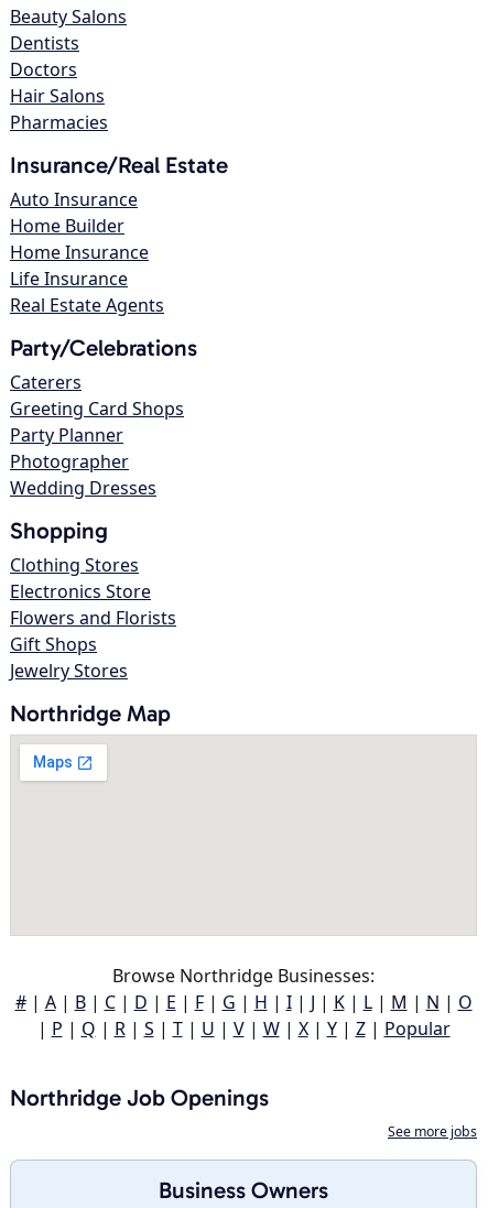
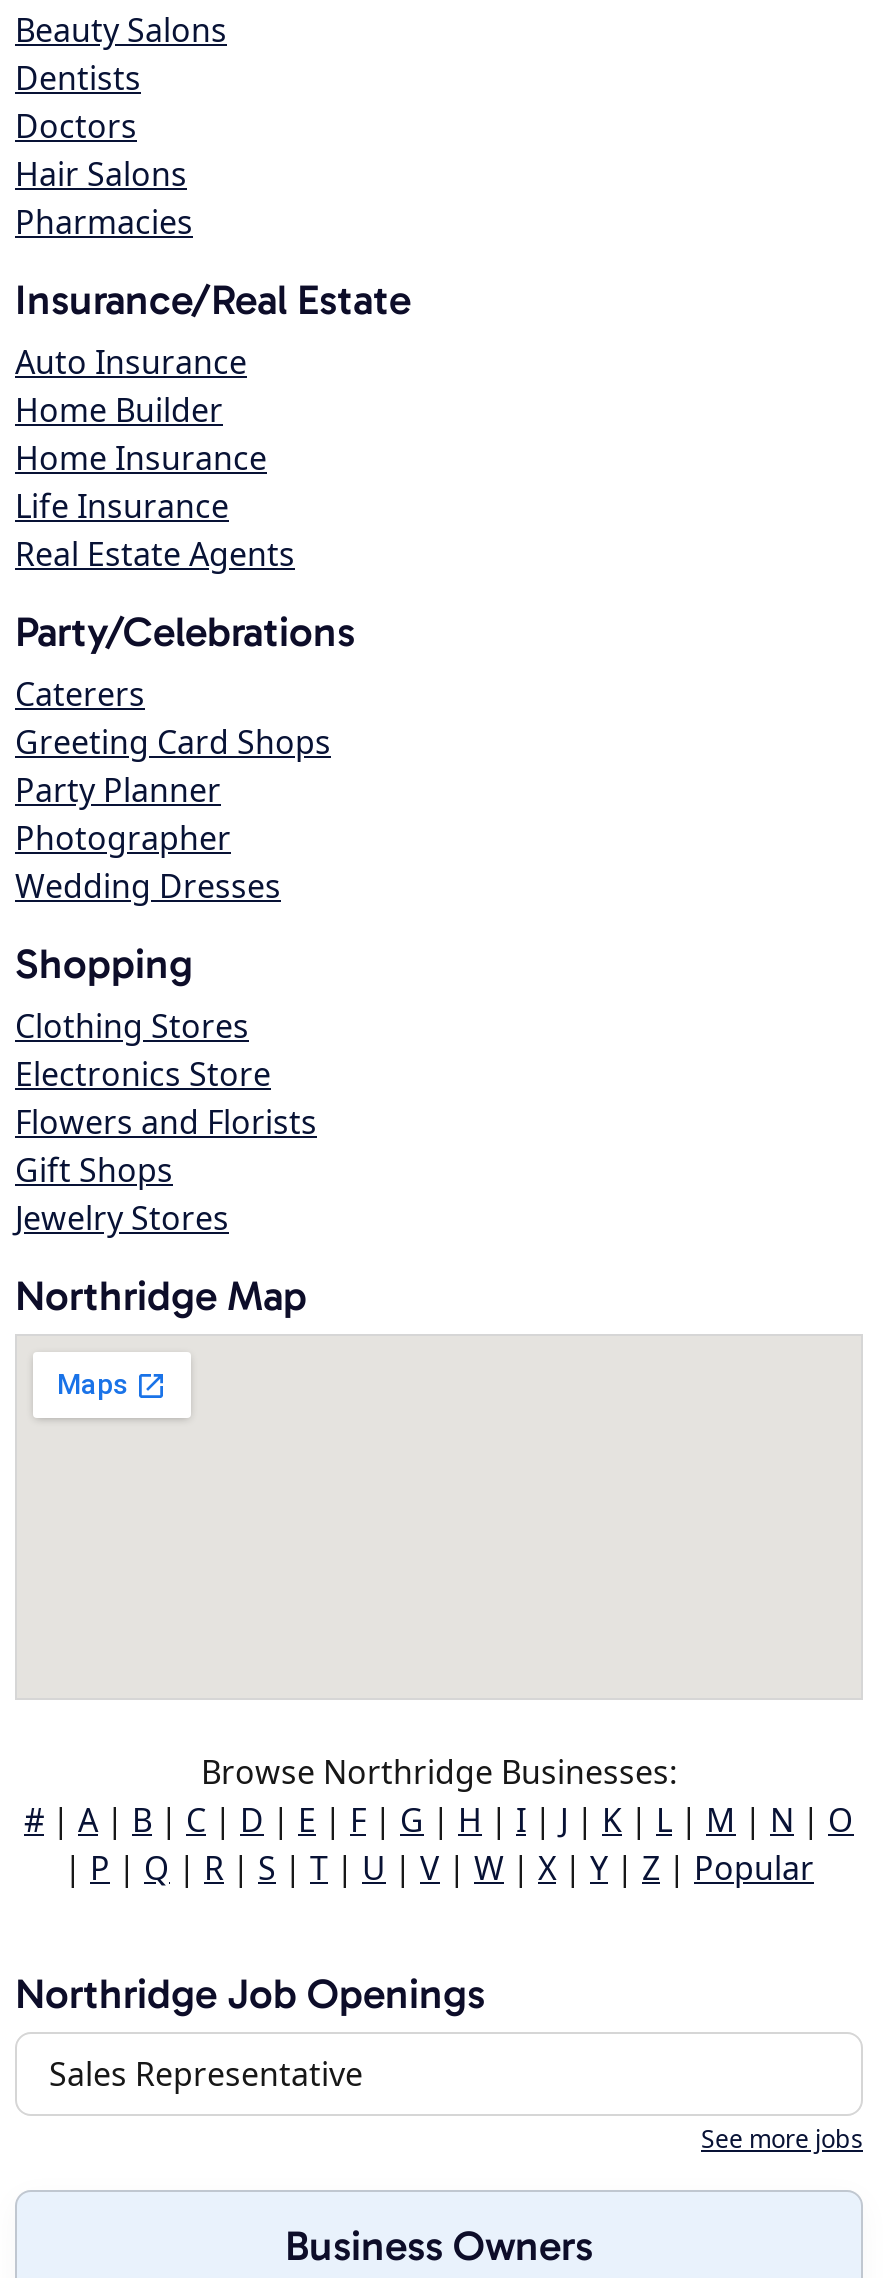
none -> [49,2052,363,2096] Sales Representative

